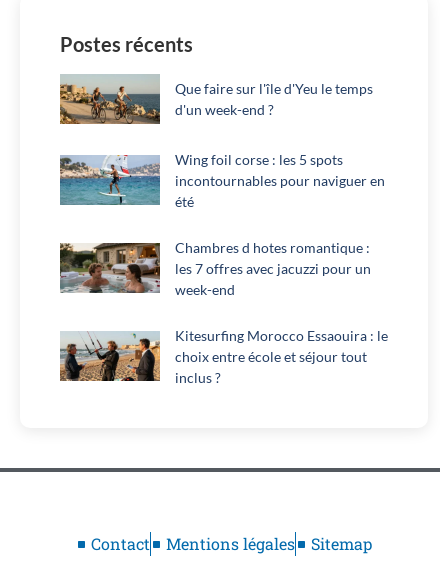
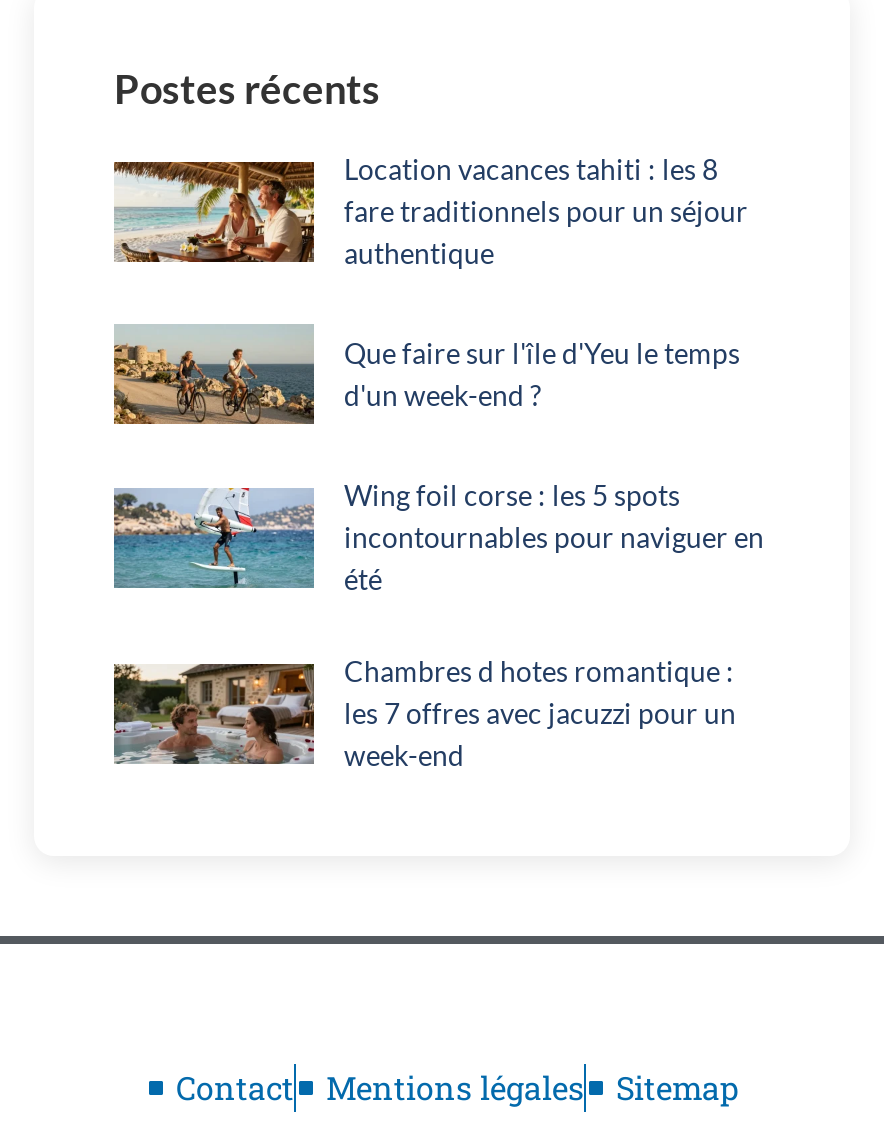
none -> [114,152,748,270] [image] | Location vacances tahiti : les 8 | fare traditionnels pour un séjour | authentique
moved [58,78,385,298] -> [110,332,764,772]: [image] | Que faire sur l'île d'Yeu le temps | d'un week-end ? | ... | les 7 offres avec jacuzzi pour un | week-end
[59,327,388,386] [image] | Kitesurfing Morocco Essaouira : le | choix entre école et séjour tout | inclus ? -> none

